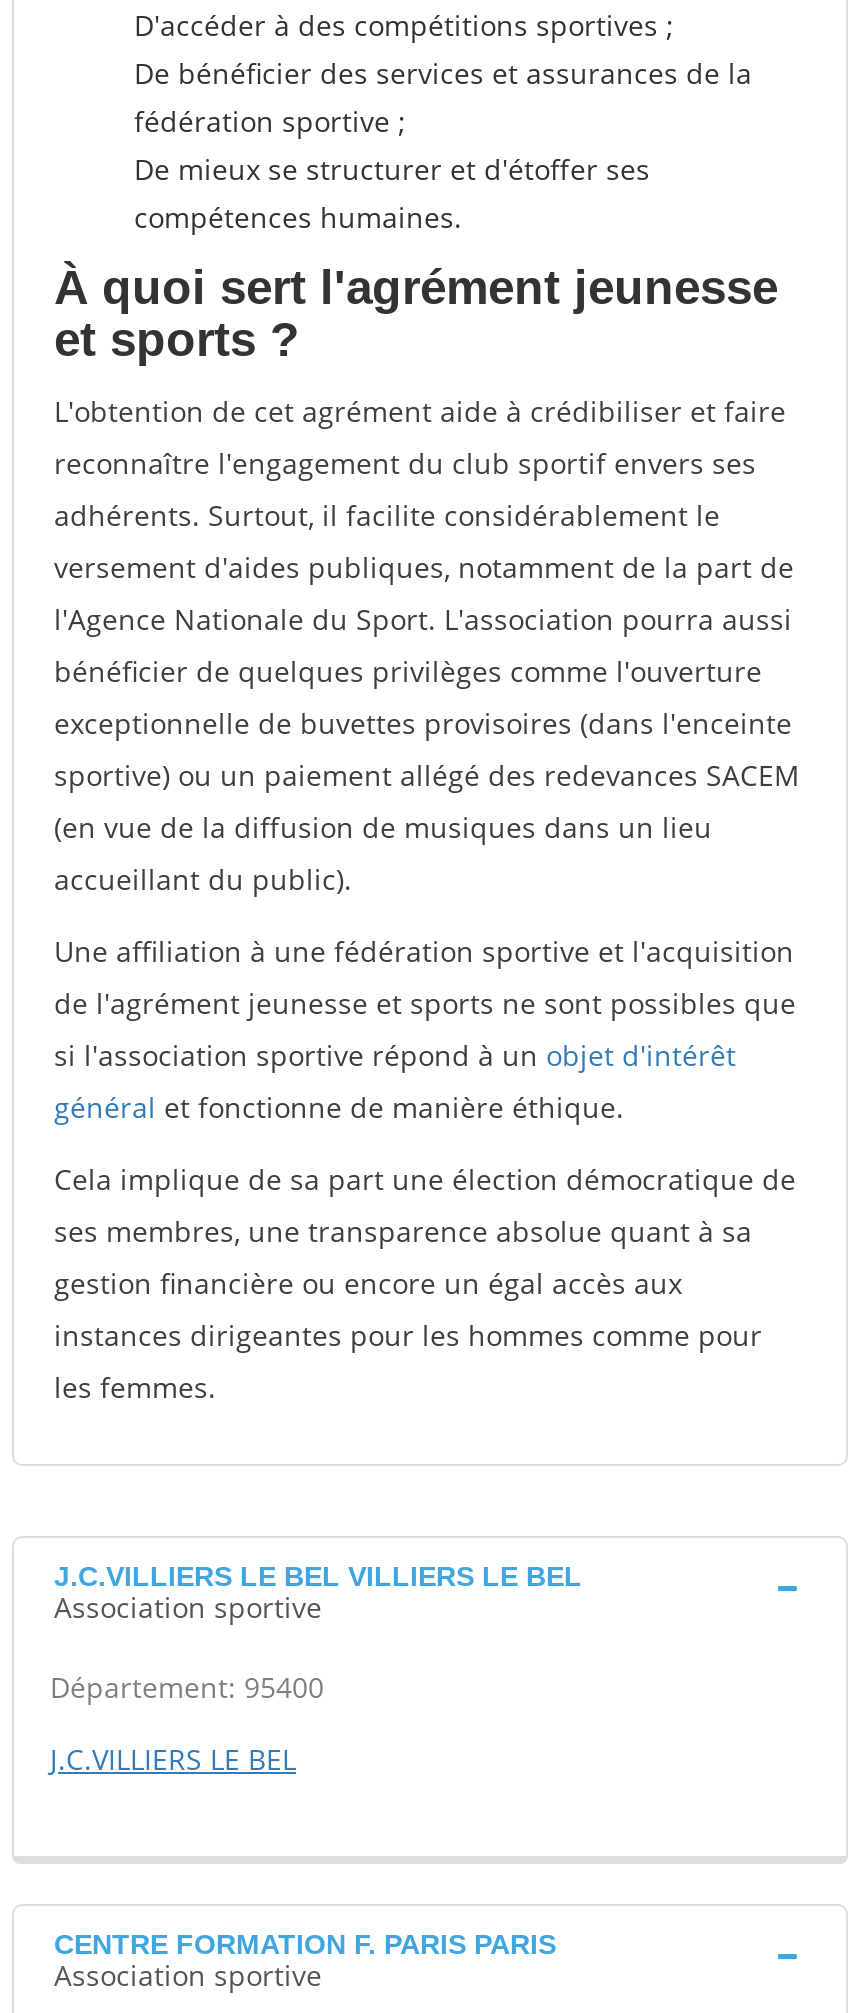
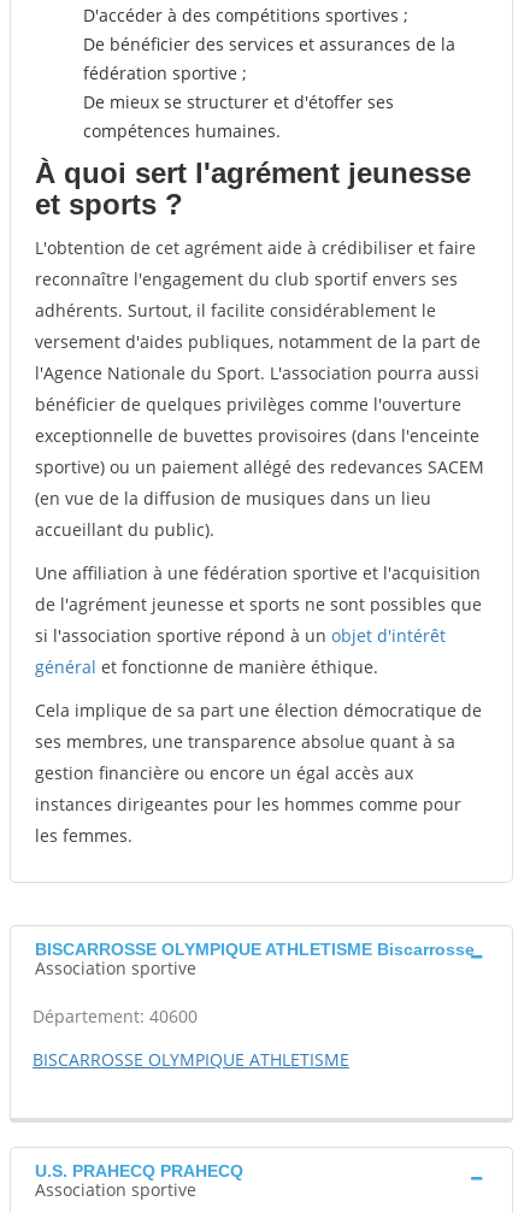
[54,1560,582,1592] J.C.VILLIERS LE BEL VILLIERS LE BEL -> [35,940,475,959] BISCARROSSE OLYMPIQUE ATHLETISME Biscarrosse
[50,1668,324,1706] Département: 95400 -> [33,1005,198,1027] Département: 40600
[50,1740,296,1778] J.C.VILLIERS LE BEL -> [33,1048,349,1071] BISCARROSSE OLYMPIQUE ATHLETISME
[54,1928,556,1960] CENTRE FORMATION F. PARIS PARIS -> [35,1161,243,1180] U.S. PRAHECQ PRAHECQ

